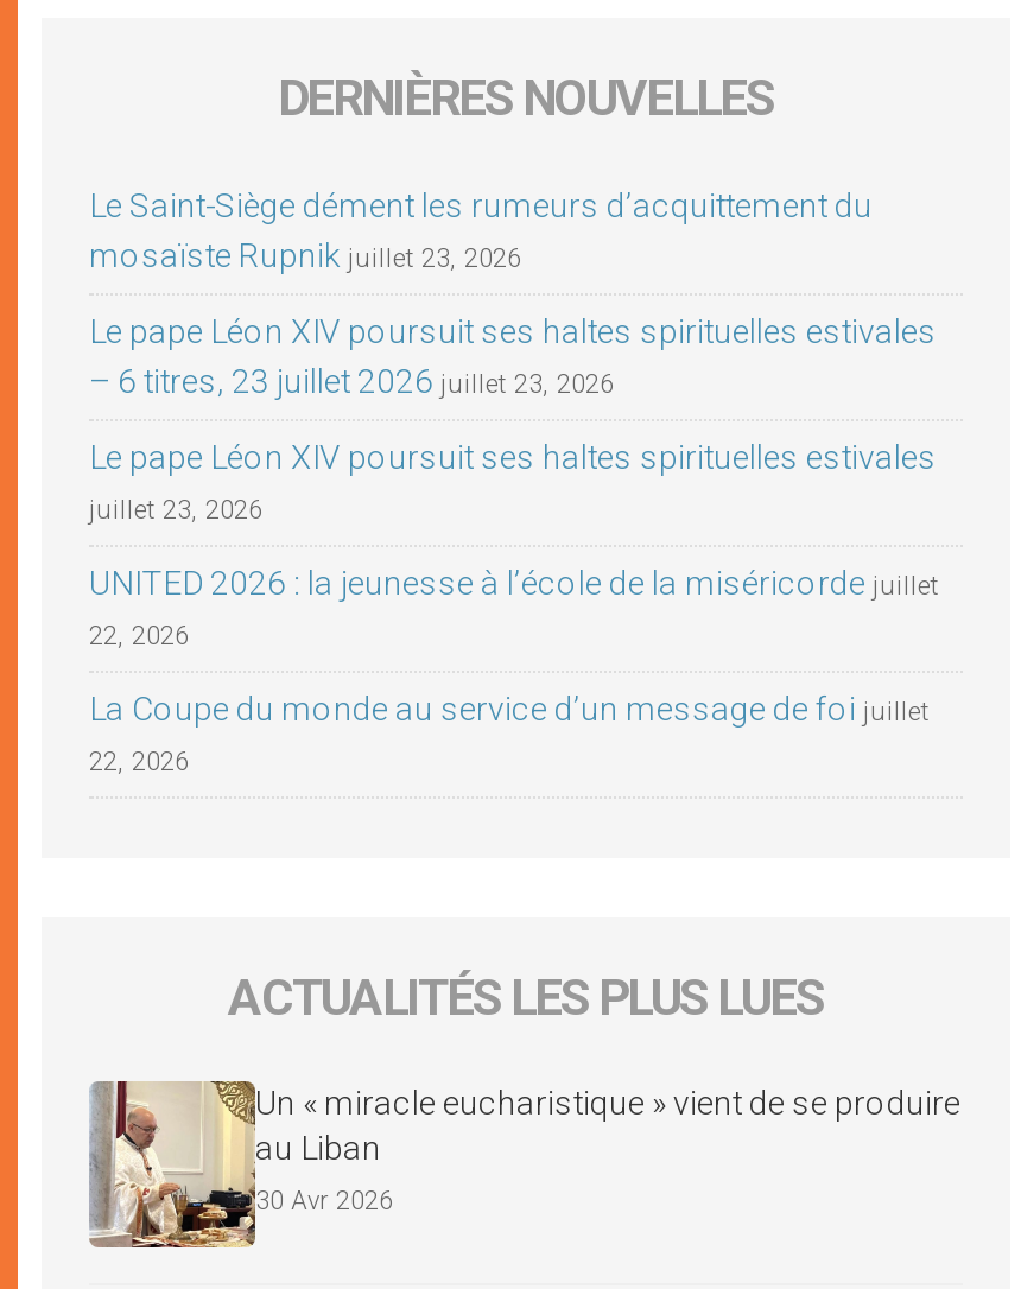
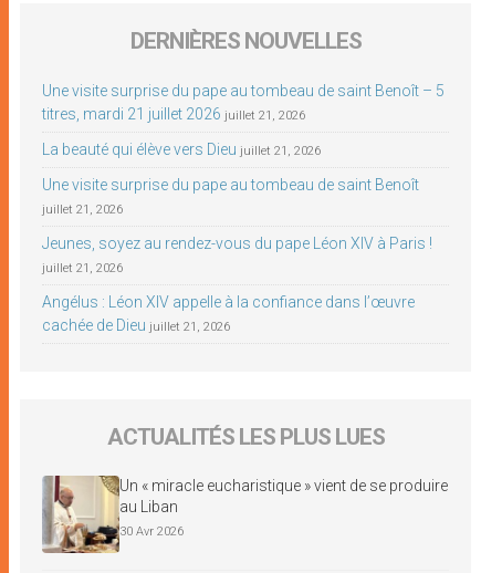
[89,186,939,777] Le Saint-Siège dément les rumeurs d’acquittement du | mosaïste Rupnik juillet 23, 2026 | Le pape Léon XIV poursuit ses haltes spirituelles estivales | – 6 titres, 23 juillet 2026 juillet 23, 2026 | Le pape Léon XIV poursuit ses haltes spirituelles estivales | juillet 23, 2026 | UNITED 2026 : la jeunesse à l’école de la miséricorde juillet | 22, 2026 | La Coupe du monde au service d’un message de foi juillet | 22, 2026 -> [42,82,445,334] Une visite surprise du pape au tombeau de saint Benoît – 5 | titres, mardi 21 juillet 2026 juillet 21, 2026 | La beauté qui élève vers Dieu juillet 21, 2026 | Une visite surprise du pape au tombeau de saint Benoît | juillet 21, 2026 | Jeunes, soyez au rendez-vous du pape Léon XIV à Paris ! | juillet 21, 2026 | Angélus : Léon XIV appelle à la confiance dans l’œuvre | cachée de Dieu juillet 21, 2026

